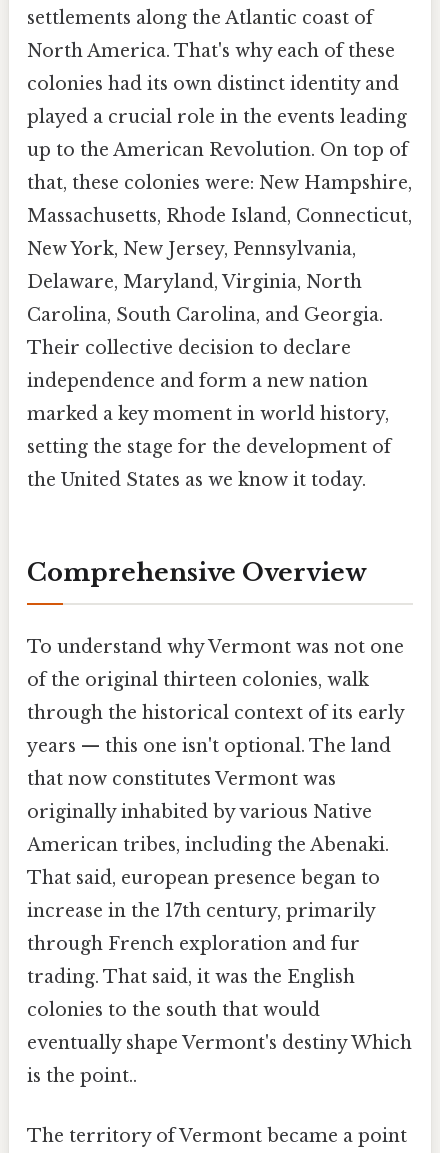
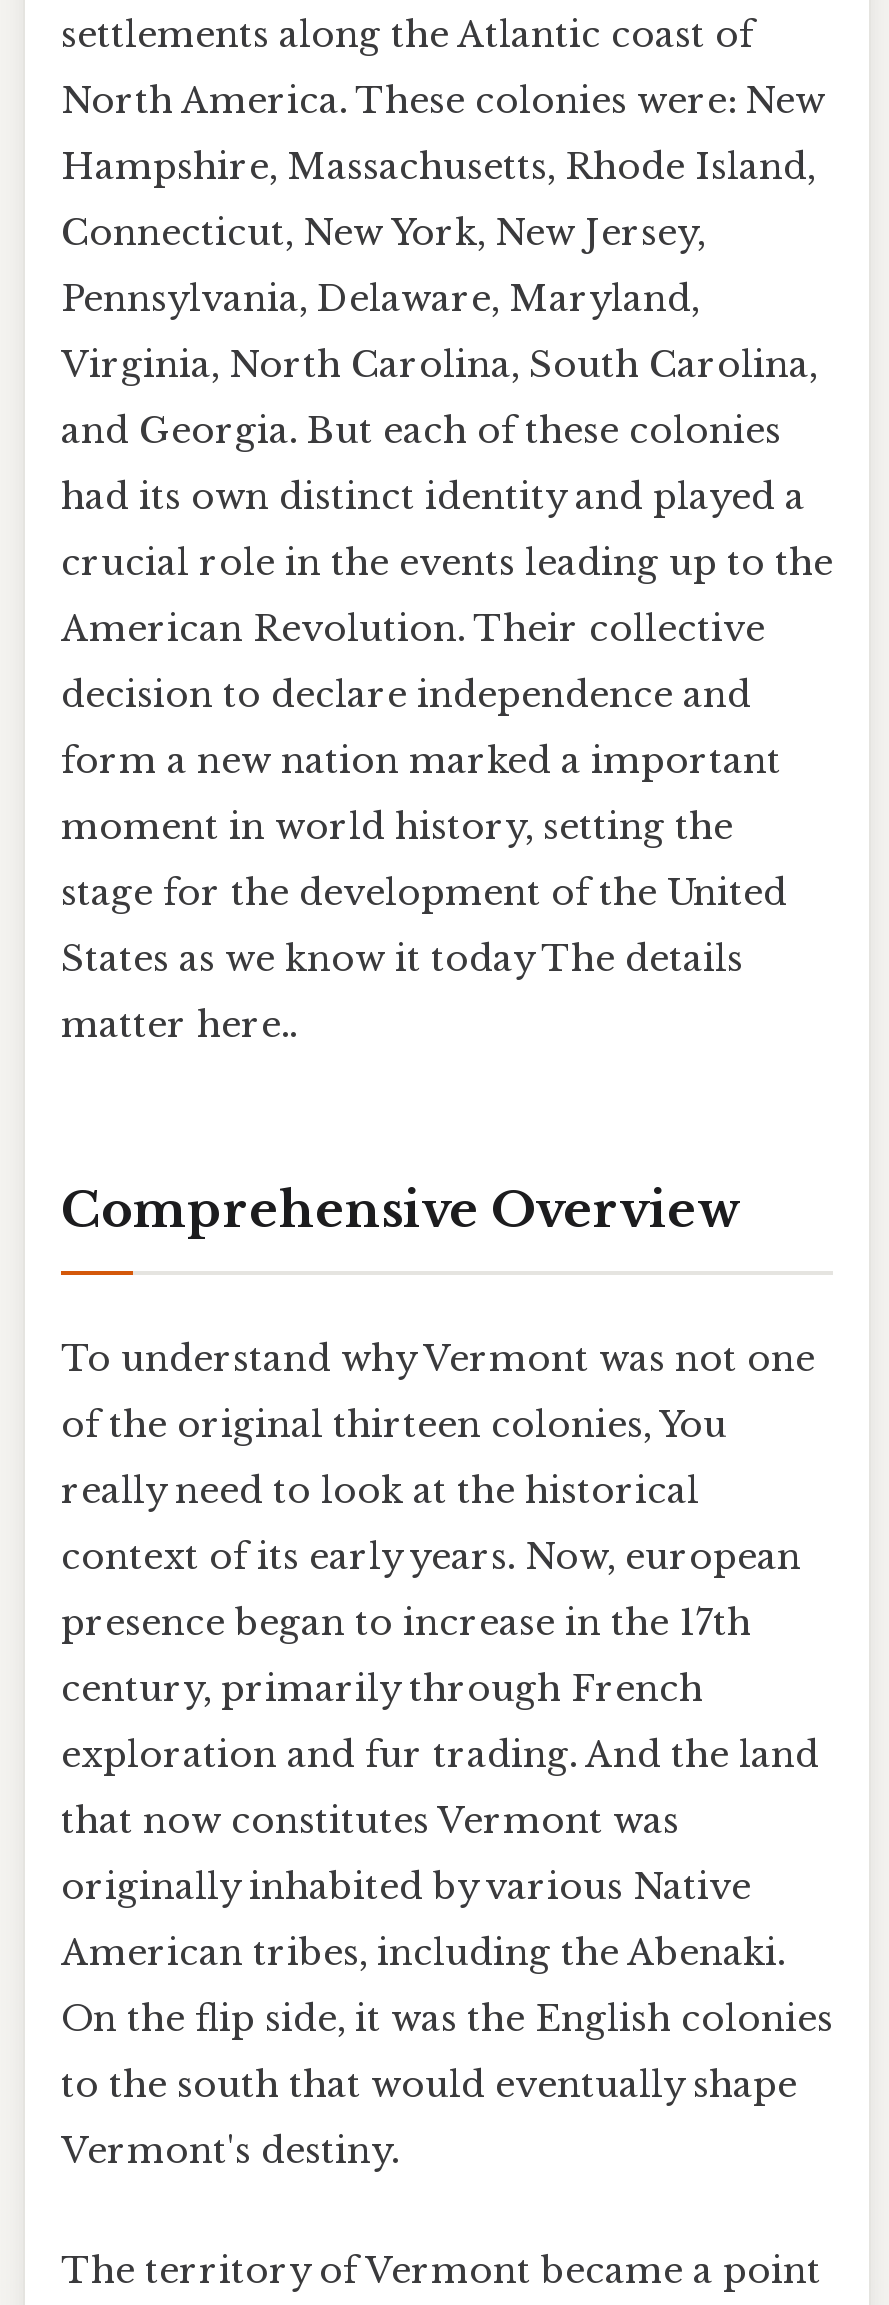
[27,40,412,491] North America. That's why each of these | colonies had its own distinct identity and | played a crucial role in the events leading | up to the American Revolution. On top of | that, these colonies were: New Hampshire, | Massachusetts, Rhode Island, Connecticut, | New York, New Jersey, Pennsylvania, | Delaware, Maryland, Virginia, North | Carolina, South Carolina, and Georgia. | Their collective decision to declare | independence and form a new nation | marked a key moment in world history, | setting the stage for the development of | the United States as we know it today. -> [61,80,833,1048] North America. These colonies were: New | Hampshire, Massachusetts, Rhode Island, | Connecticut, New York, New Jersey, | Pennsylvania, Delaware, Maryland, | Virginia, North Carolina, South Carolina, | and Georgia. But each of these colonies | had its own distinct identity and played a | crucial role in the events leading up to the | American Revolution. Their collective | decision to declare independence and | form a new nation marked a important | moment in world history, setting the | stage for the development of the United | States as we know it today The details | matter here..
moved [27,558,404,658] -> [61,1181,815,1382]: Comprehensive Overview | To understand why Vermont was not one
[27,669,404,757] of the original thirteen colonies, walk | through the historical context of its early | years — this one isn't optional. The land -> [61,1404,819,1778] of the original thirteen colonies, You | really need to look at the historical | context of its early years. Now, european | presence began to increase in the 17th | century, primarily through French | exploration and fur trading. And the land
moved [27,768,389,856] -> [61,1800,785,1976]: that now constitutes Vermont was | originally inhabited by various Native | American tribes, including the Abenaki.
[27,867,412,1087] That said, european presence began to | increase in the 17th century, primarily | through French exploration and fur | trading. That said, it was the English | colonies to the south that would | eventually shape Vermont's destiny Which | is the point.. -> [61,1998,833,2174] On the flip side, it was the English colonies | to the south that would eventually shape | Vermont's destiny.

